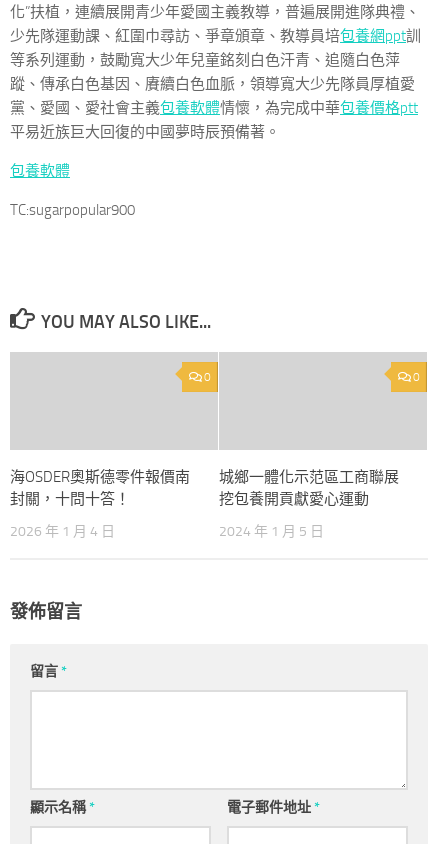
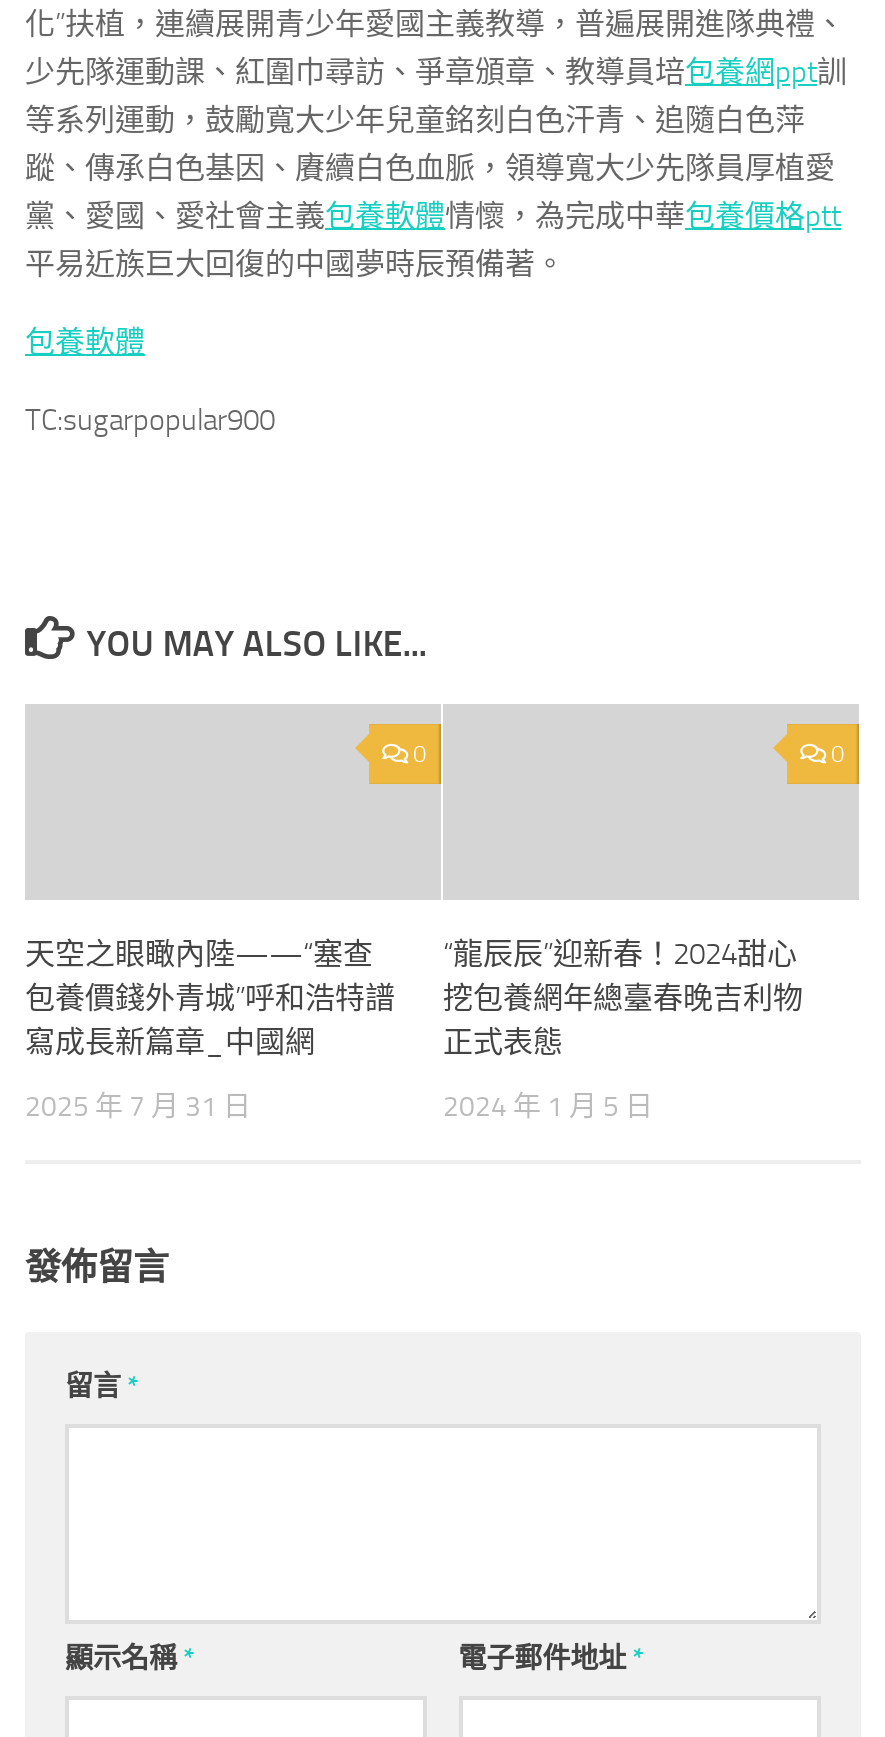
[10,468,190,508] 海OSDER奧斯德零件報價南 | 封關，十問十答！ -> [25,936,395,1060] 天空之眼瞰內陸——“塞查 | 包養價錢外青城”呼和浩特譜 | 寫成長新篇章_中國網
[219,468,399,508] 城鄉一體化示范區工商聯展 | 挖包養開貢獻愛心運動 -> [443,936,803,1060] “龍辰辰”迎新春！2024甜心 | 挖包養網年總臺春晚吉利物 | 正式表態
[10,523,115,540] 2026 年 1 月 4 日 -> [25,1090,251,1124] 2025 年 7 月 31 日

